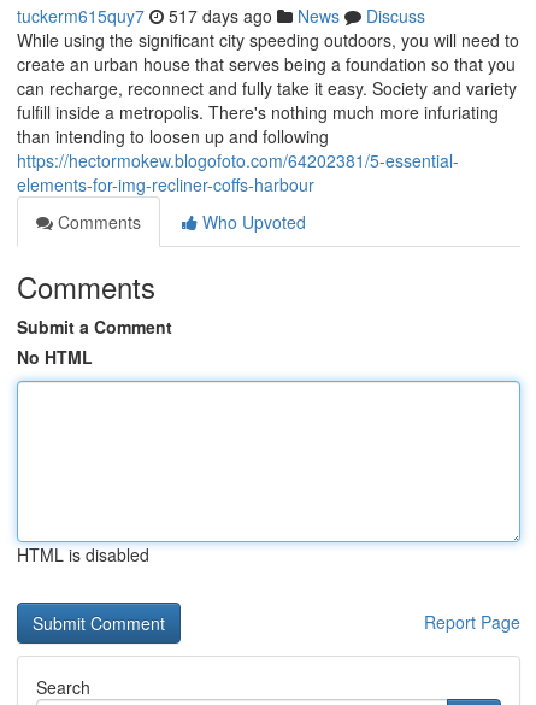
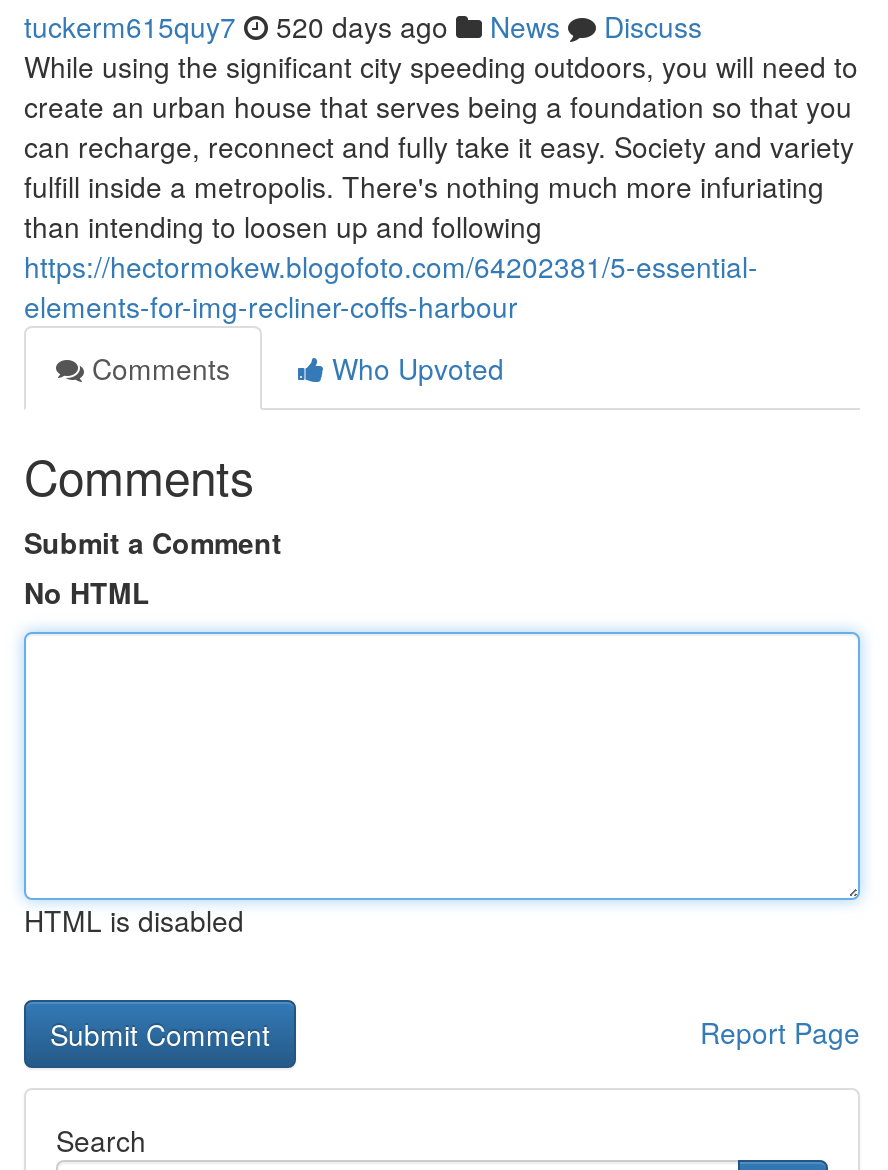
[17,4,425,28] tuckerm615quy7 517 days ago News Discuss -> [24,6,702,46] tuckerm615quy7 520 days ago News Discuss

